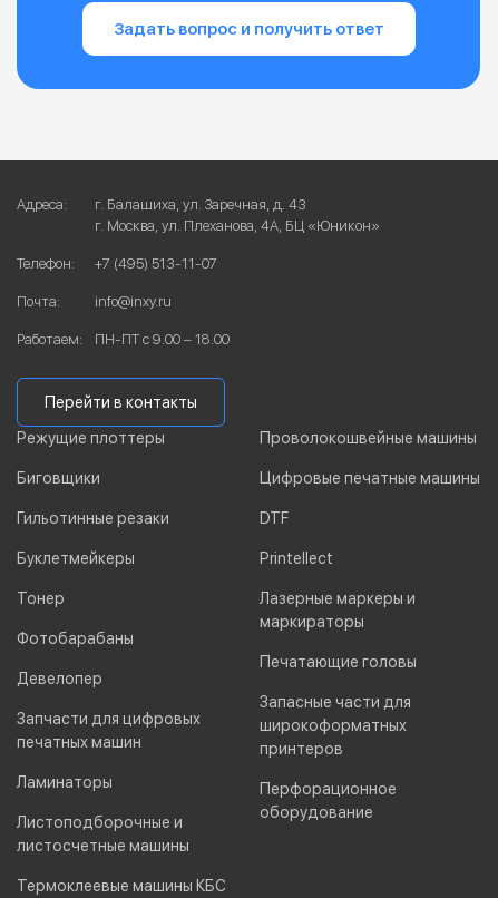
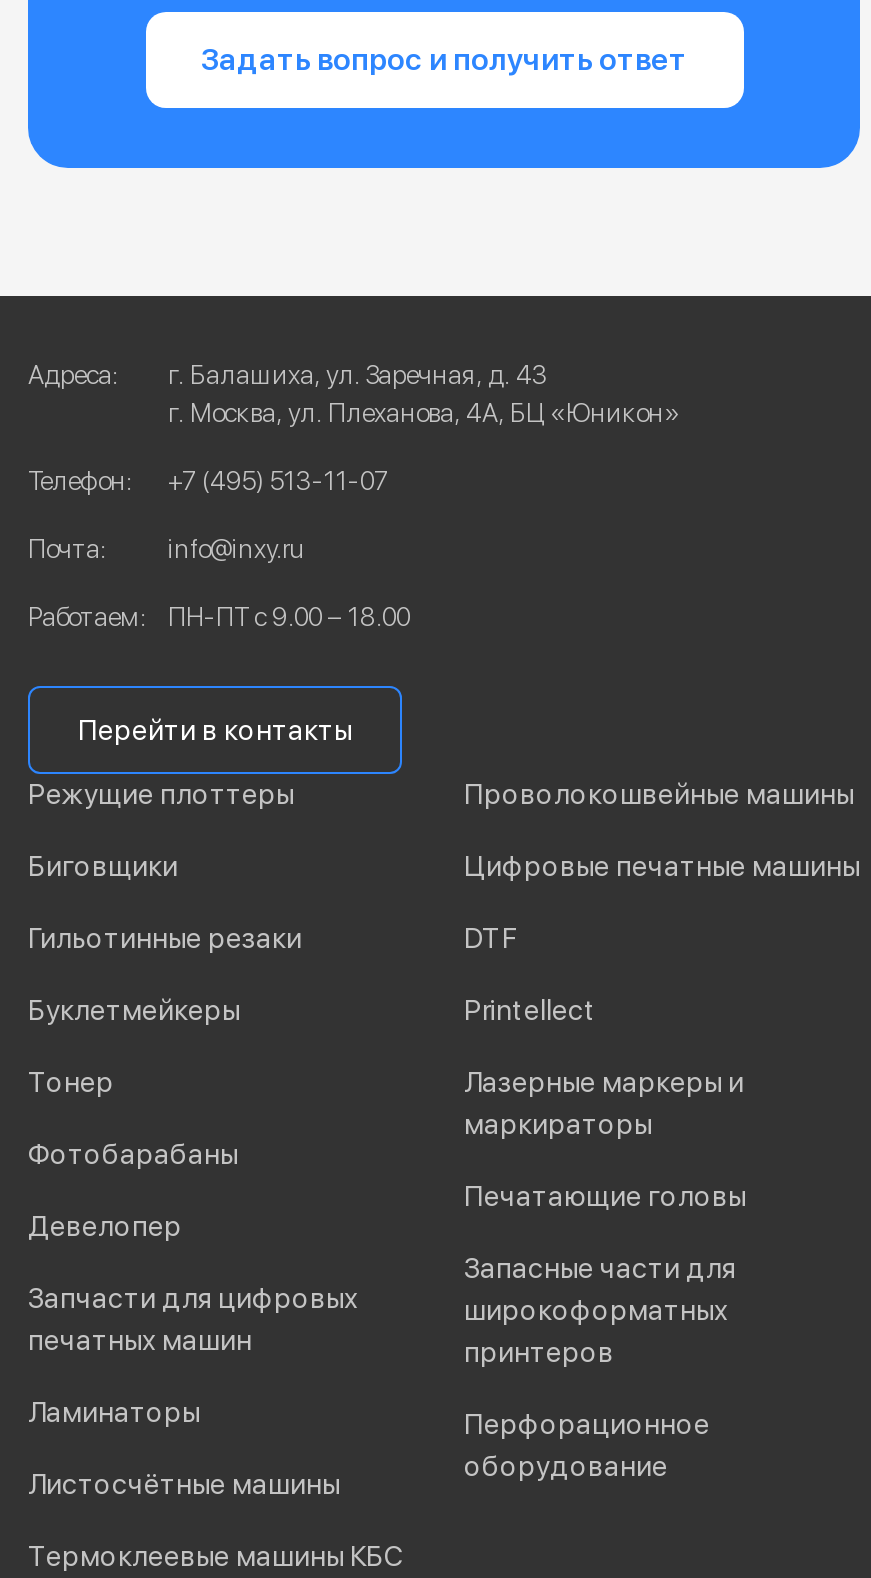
[17,813,189,855] Листоподборочные и | листосчетные машины -> [28,1468,340,1500] Листосчётные машины

